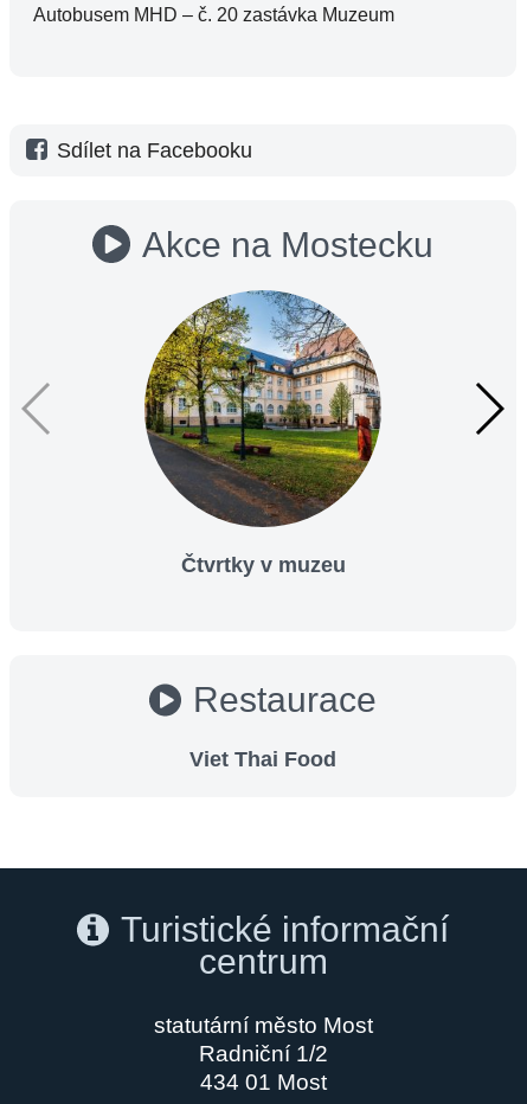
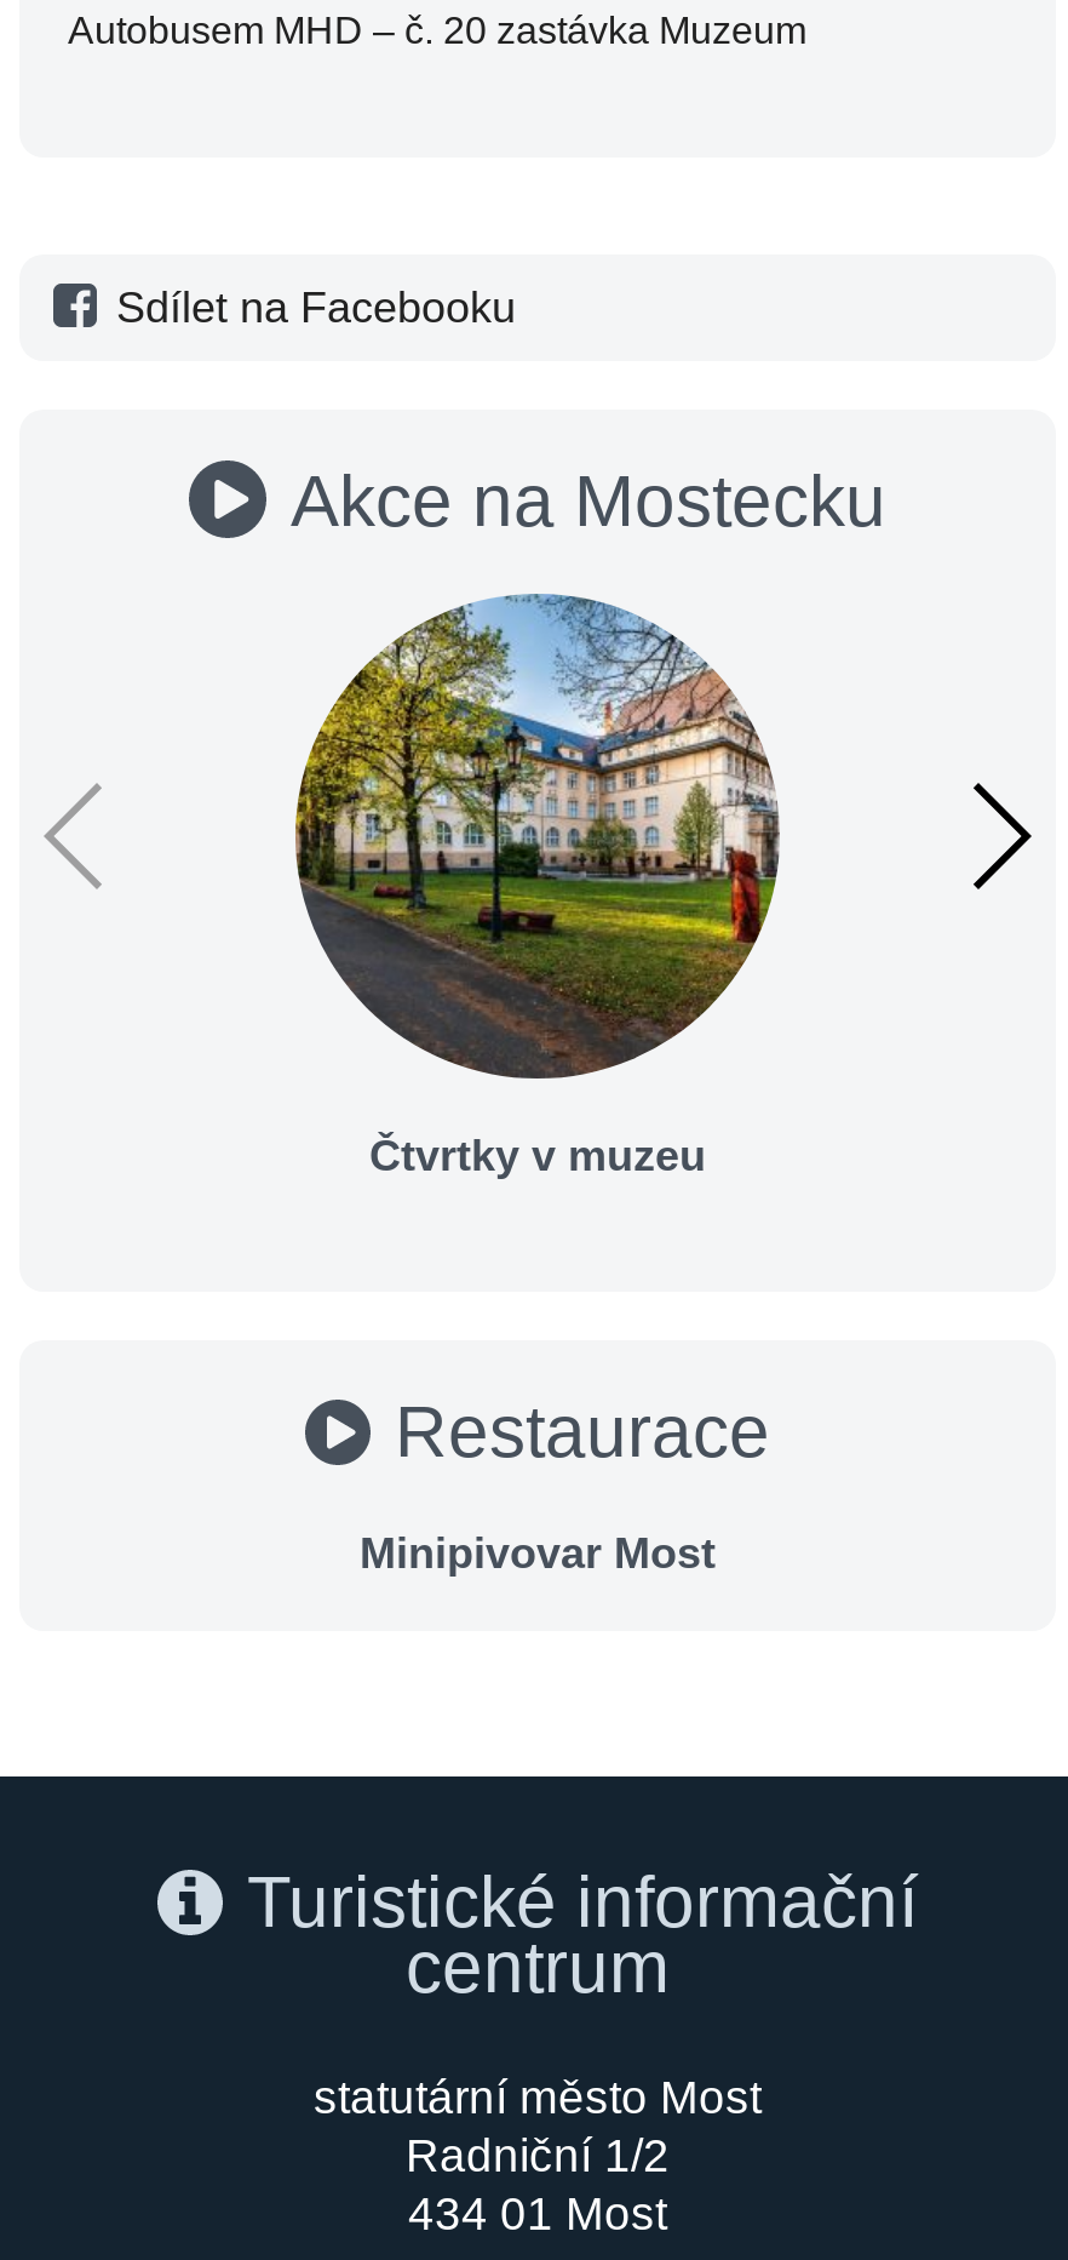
[189,747,336,771] Viet Thai Food -> [360,1529,716,1578] Minipivovar Most

